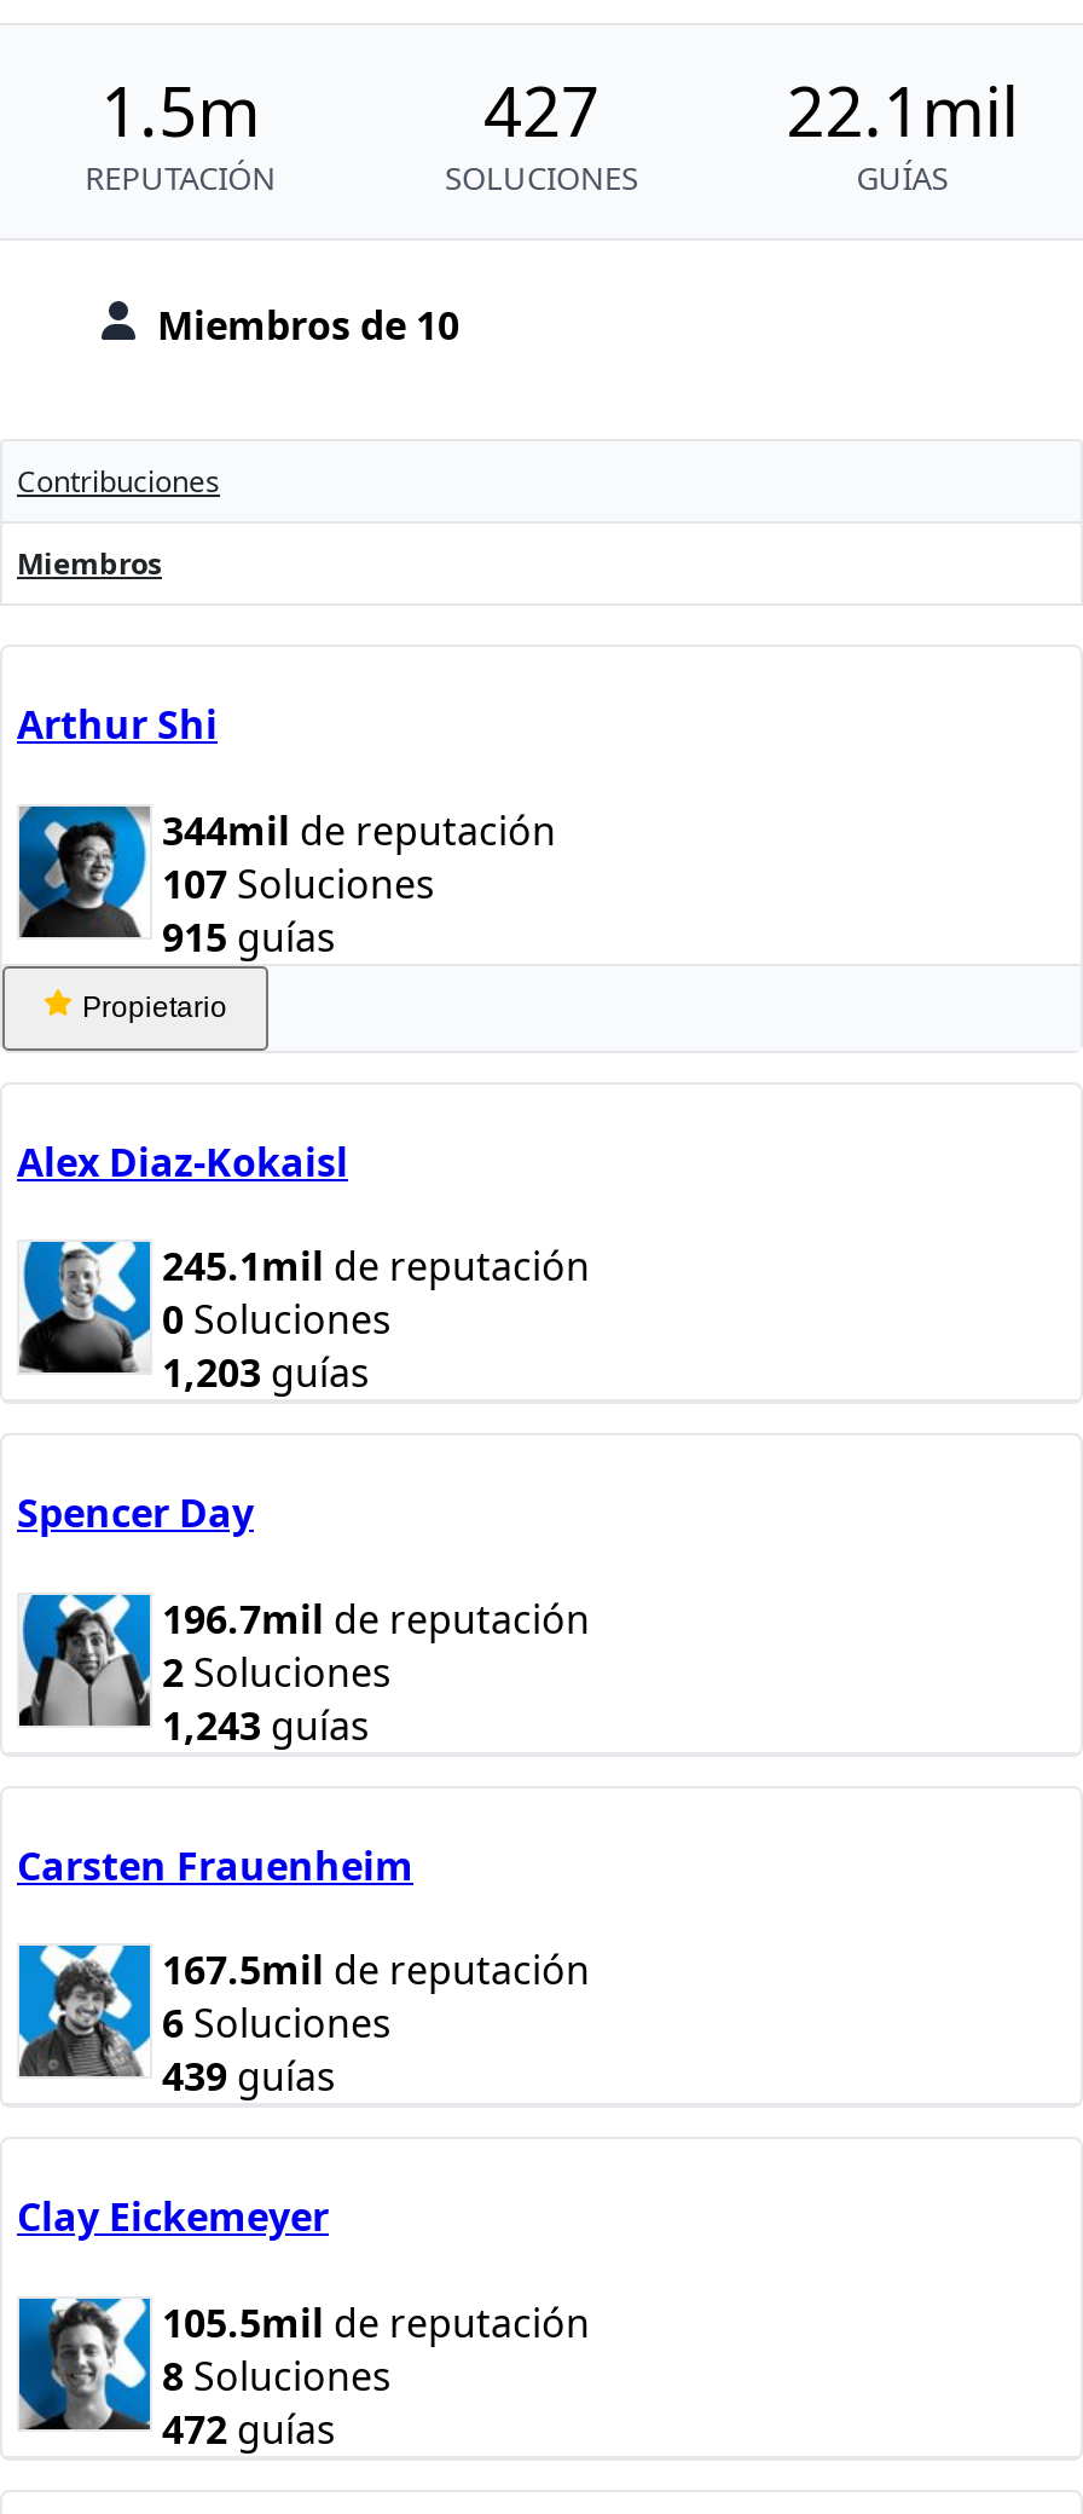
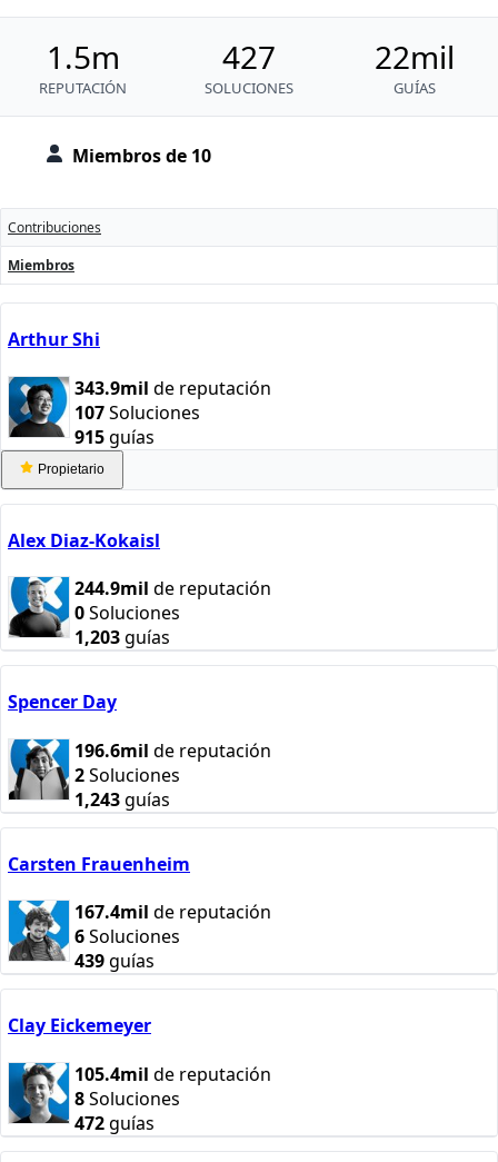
[786,64,1018,156] 22.1mil -> [375,36,455,78] 22mil
[162,803,556,856] 344mil de reputación -> [74,375,271,400] 343.9mil de reputación
[162,1240,590,1293] 245.1mil de reputación -> [74,576,271,601] 244.9mil de reputación
[162,1592,590,1645] 196.7mil de reputación -> [74,738,271,762] 196.6mil de reputación
[162,1944,590,1997] 167.5mil de reputación -> [74,900,271,924] 167.4mil de reputación
[162,2296,590,2349] 105.5mil de reputación -> [74,1062,271,1086] 105.4mil de reputación

